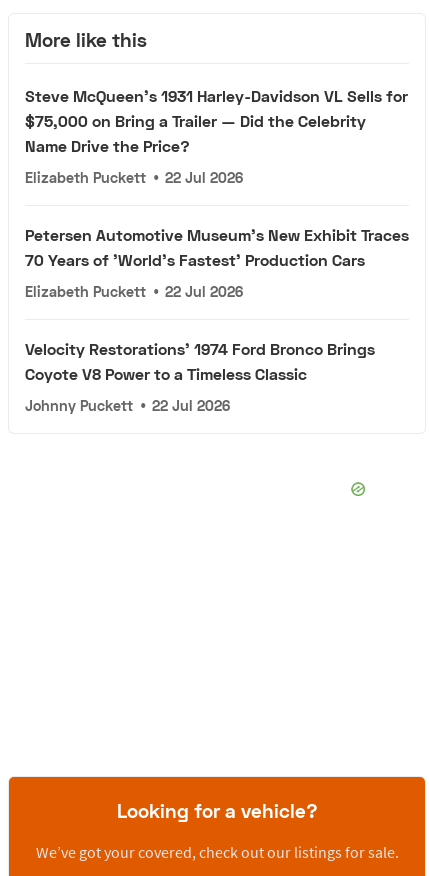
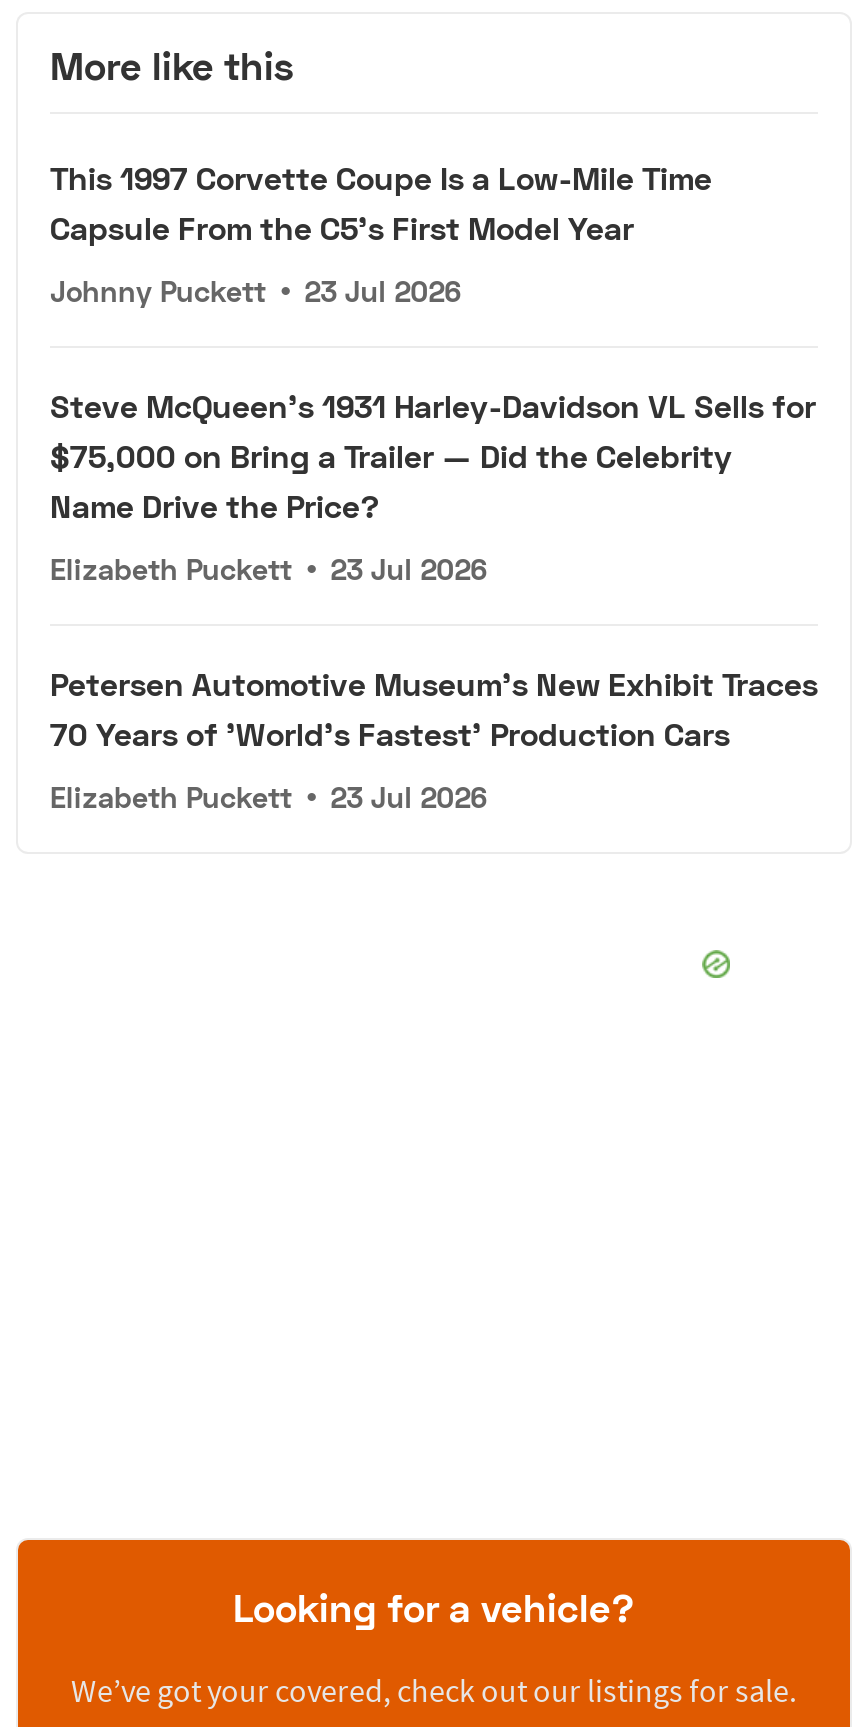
none -> [50,158,712,308] This 1997 Corvette Coupe Is a Low-Mile Time | Capsule From the C5's First Model Year | Johnny Puckett • 23 Jul 2026
moved [25,86,408,155] -> [50,386,816,524]: Steve McQueen's 1931 Harley-Davidson VL Sells for | $75,000 on Bring a Trailer — Did the Celebrity | Name Drive the Price?
[25,169,243,186] Elizabeth Puckett • 22 Jul 2026 -> [50,552,486,586] Elizabeth Puckett • 23 Jul 2026
moved [25,225,409,269] -> [50,664,818,752]: Petersen Automotive Museum's New Exhibit Traces | 70 Years of 'World's Fastest' Production Cars
[25,283,375,414] Elizabeth Puckett • 22 Jul 2026 | Velocity Restorations' 1974 Ford Bronco Brings | Coyote V8 Power to a Timeless Classic | Johnny Puckett • 22 Jul 2026 -> [50,780,486,814] Elizabeth Puckett • 23 Jul 2026

